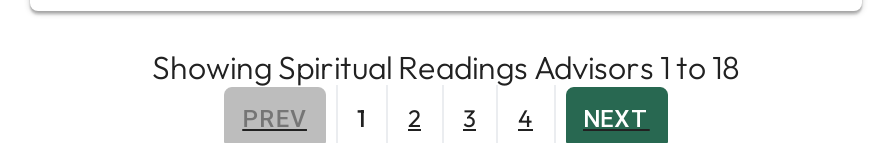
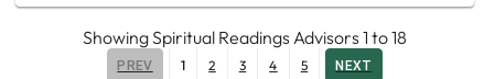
none -> [301,57,308,74] 5

